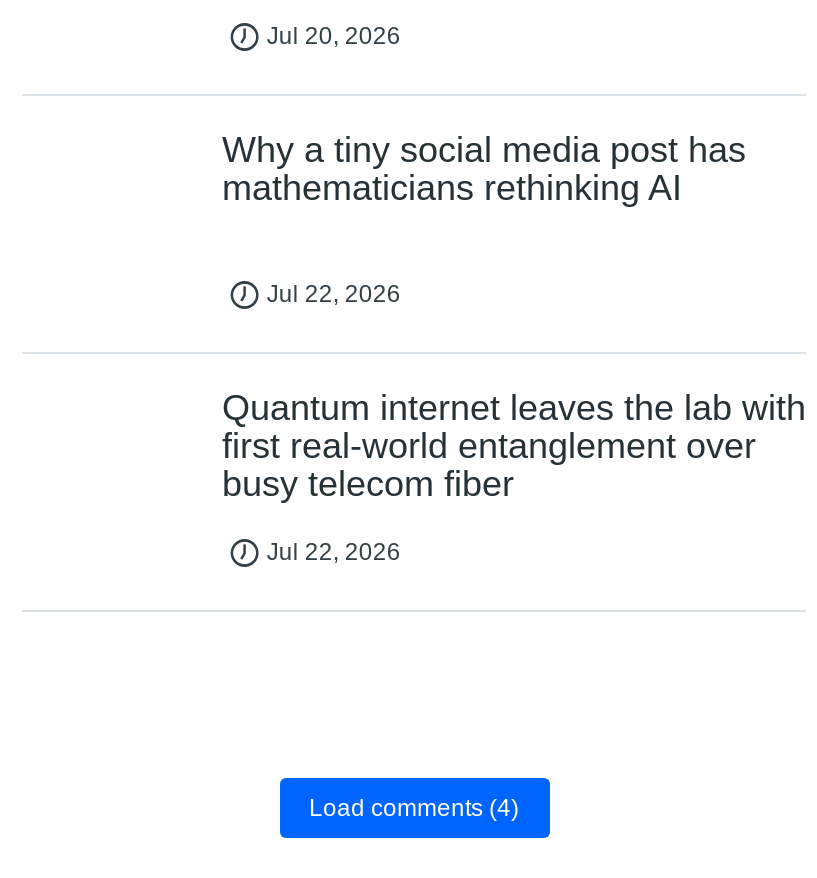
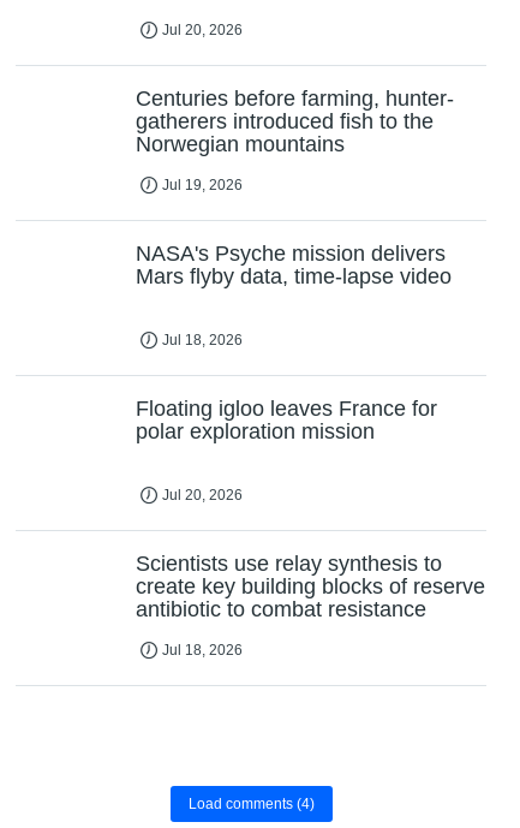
[222,130,806,566] Why a tiny social media post has | mathematicians rethinking AI | Jul 22, 2026 | Quantum internet leaves the lab with | first real-world entanglement over | busy telecom fiber | Jul 22, 2026 -> [136,86,485,658] Centuries before farming, hunter- | gatherers introduced fish to the | Norwegian mountains | Jul 19, 2026 | NASA's Psyche mission delivers | Mars flyby data, time-lapse video | Jul 18, 2026 | Floating igloo leaves France for | polar exploration mission | Jul 20, 2026 | Scientists use relay synthesis to | create key building blocks of reserve | antibiotic to combat resistance | Jul 18, 2026

